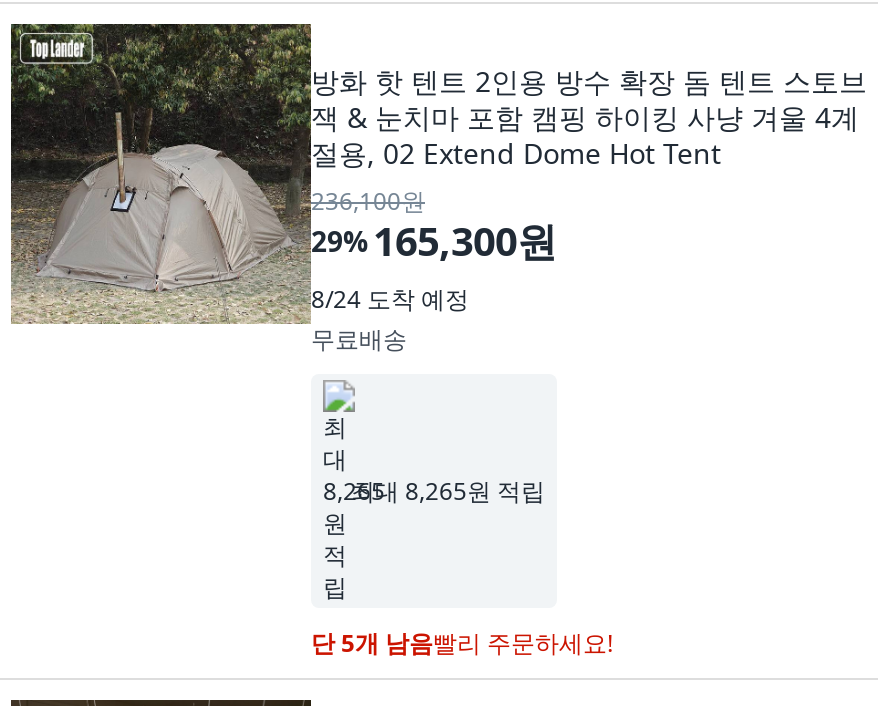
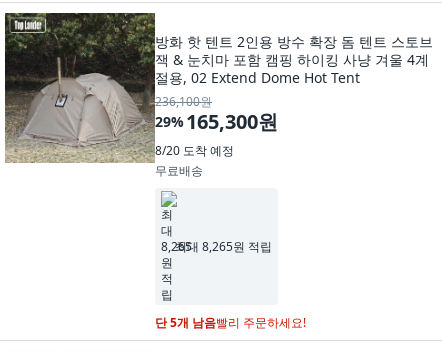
[311,282,469,316] 8/24 도착 예정 -> [155,142,234,159] 8/20 도착 예정

